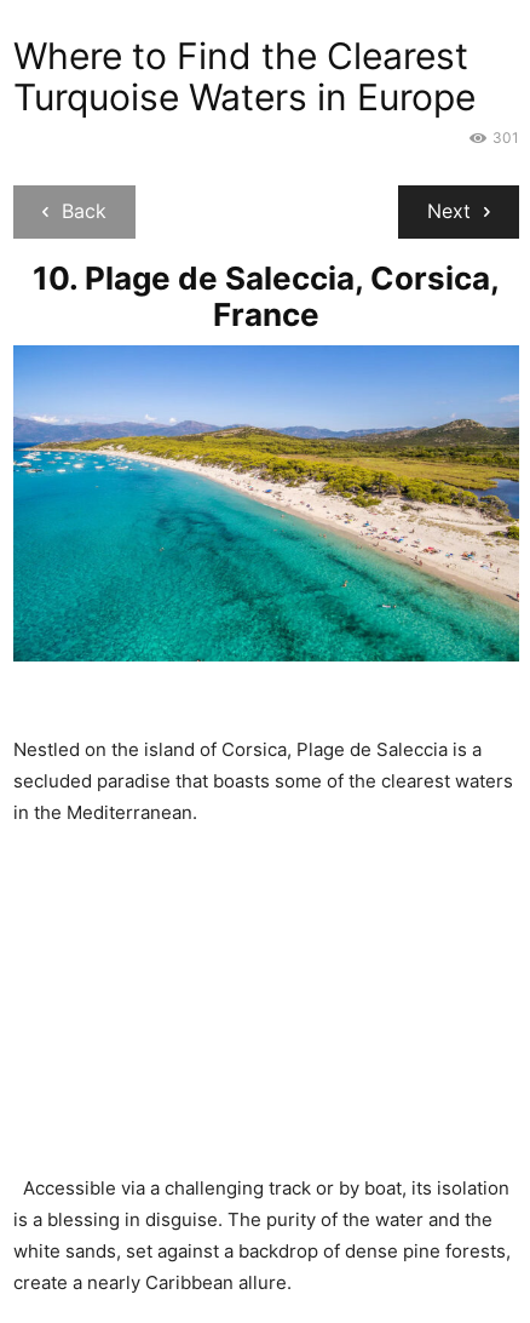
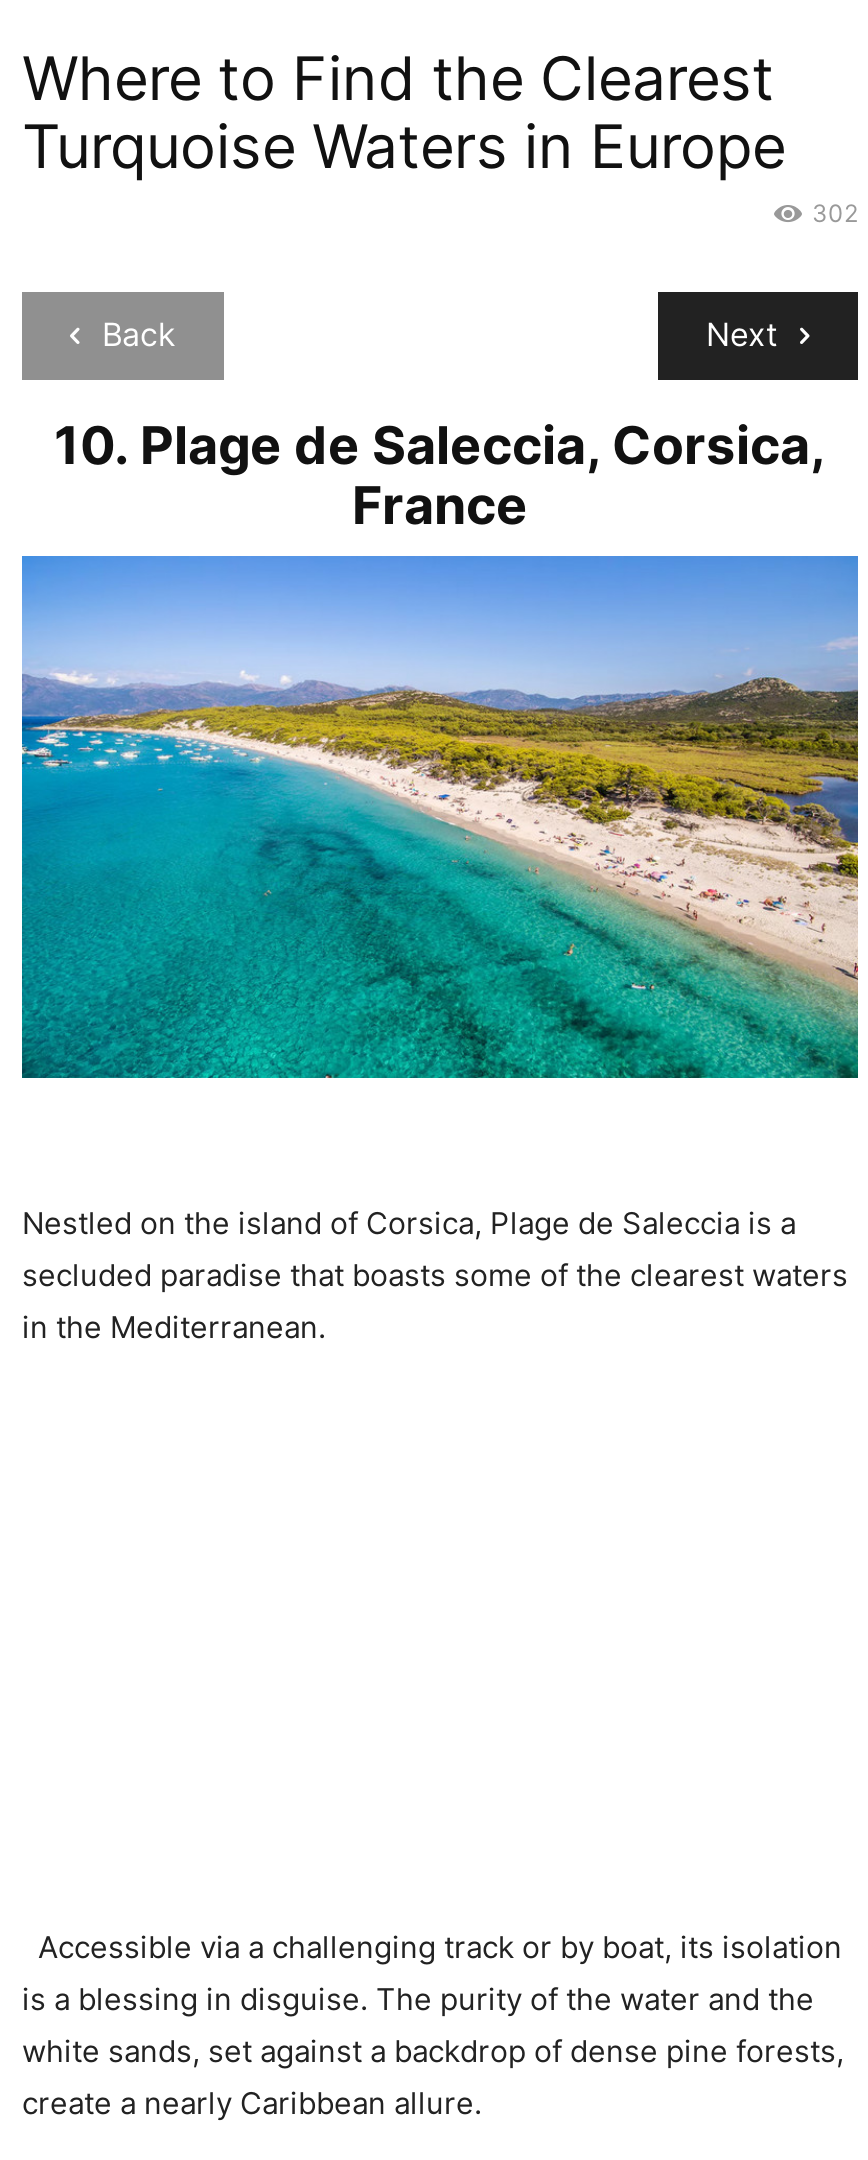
[492,128,519,147] 301 -> [812,198,858,228] 302

